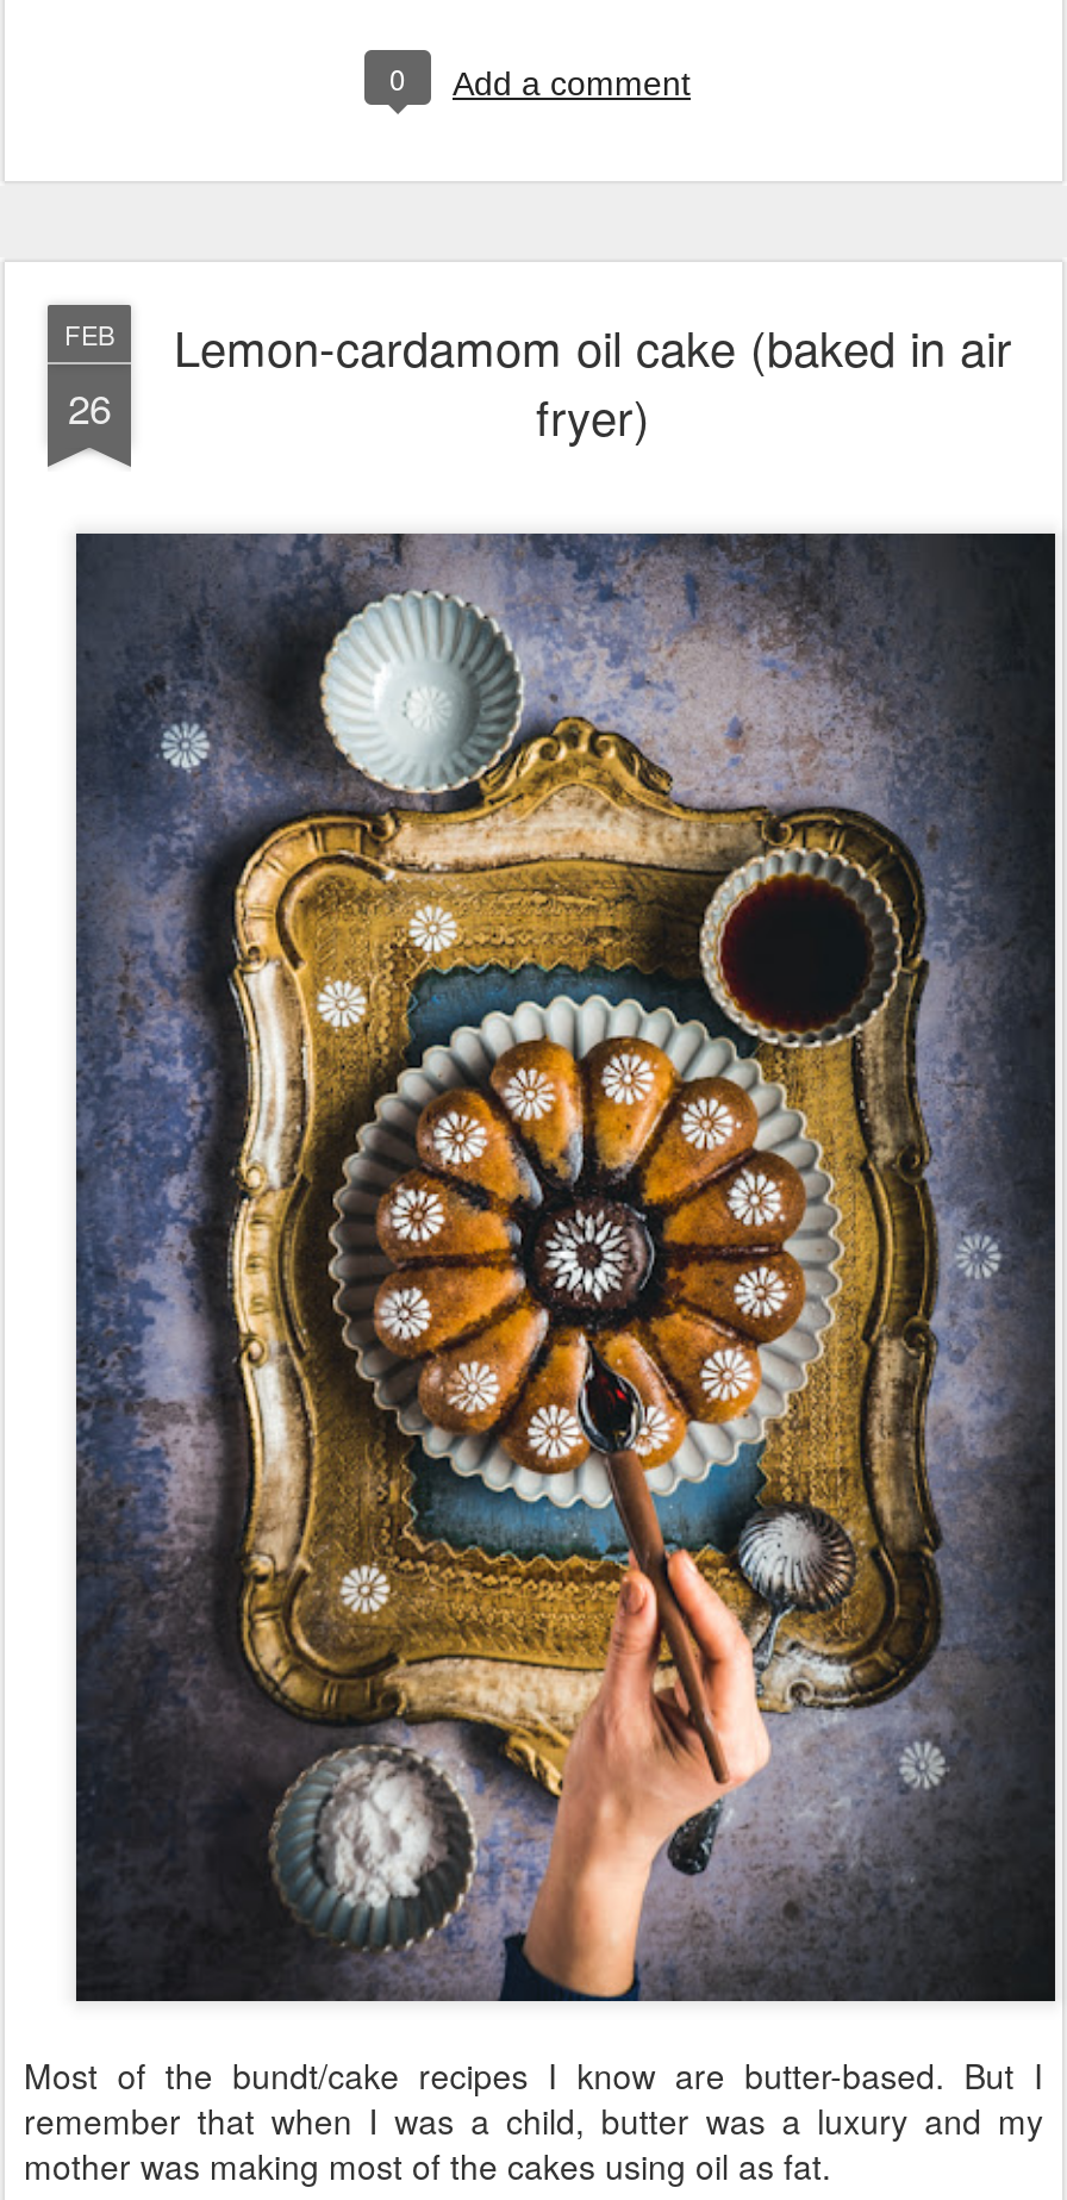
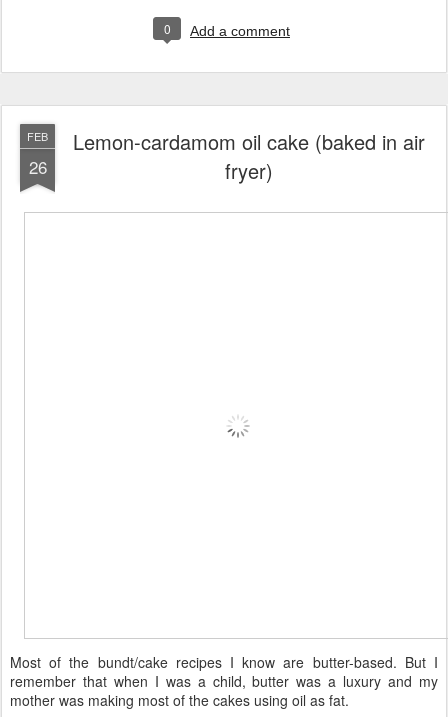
[71,529,1057,2006] [image] -> none

